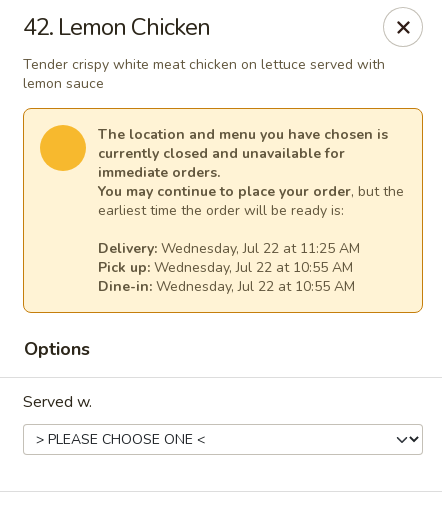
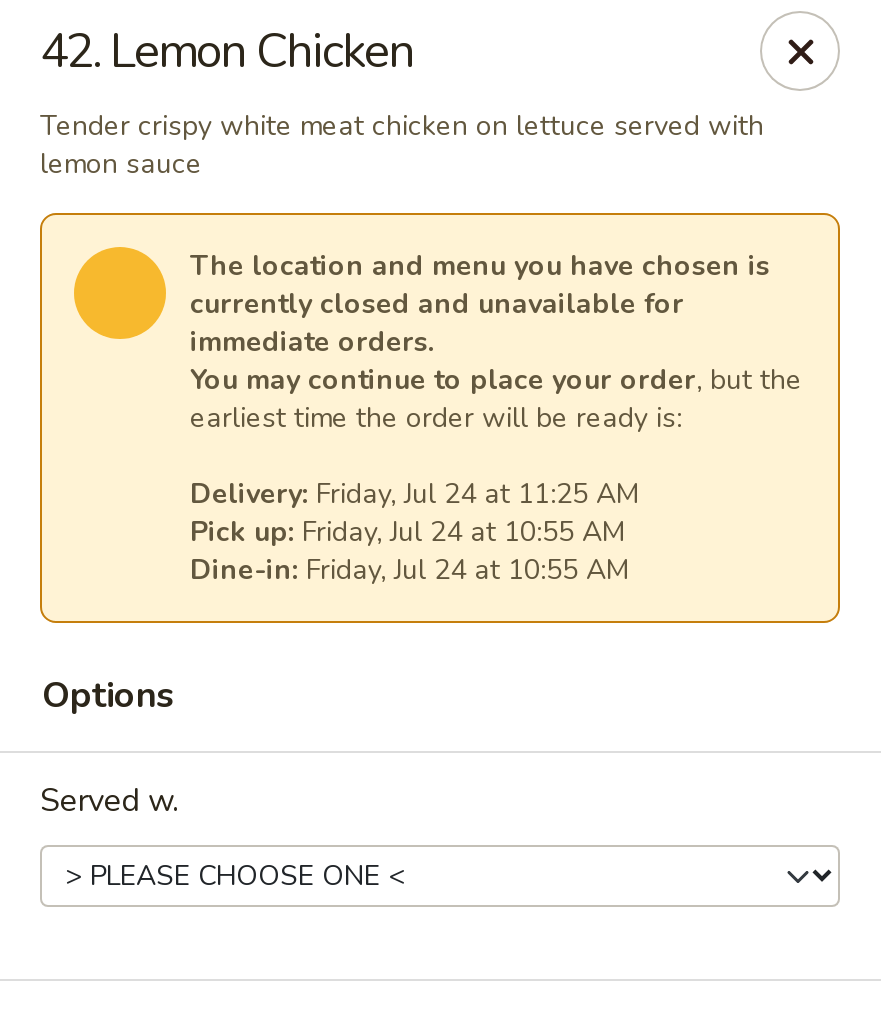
[98,239,360,258] Delivery: Wednesday, Jul 22 at 11:25 AM -> [190,475,638,513] Delivery: Friday, Jul 24 at 11:25 AM
[98,258,353,277] Pick up: Wednesday, Jul 22 at 10:55 AM -> [190,513,624,551] Pick up: Friday, Jul 24 at 10:55 AM
[98,277,355,296] Dine-in: Wednesday, Jul 22 at 10:55 AM -> [190,551,628,589] Dine-in: Friday, Jul 24 at 10:55 AM

